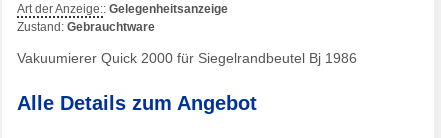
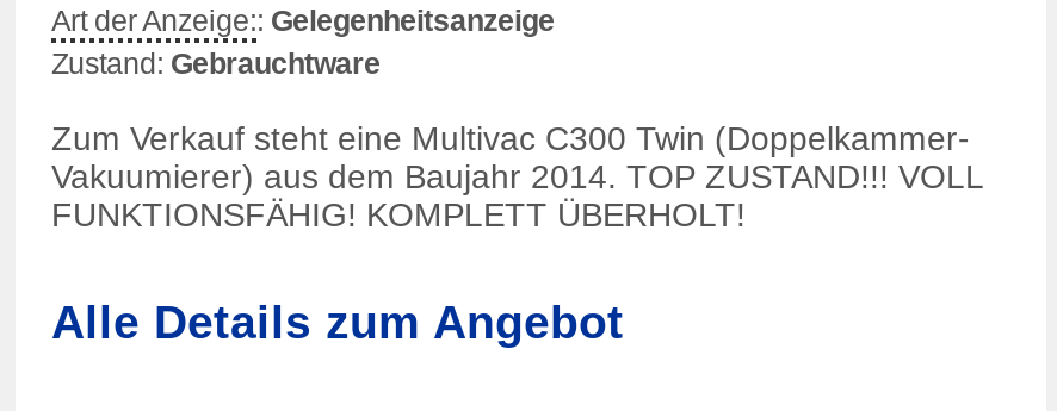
[17,50,357,66] Vakuumierer Quick 2000 für Siegelrandbeutel Bj 1986 -> [51,119,982,233] Zum Verkauf steht eine Multivac C300 Twin (Doppelkammer- | Vakuumierer) aus dem Baujahr 2014. TOP ZUSTAND!!! VOLL | FUNKTIONSFÄHIG! KOMPLETT ÜBERHOLT!

